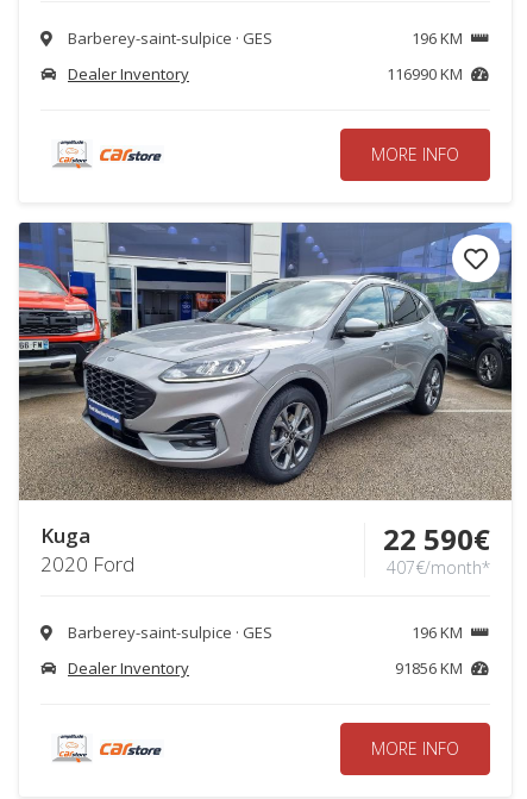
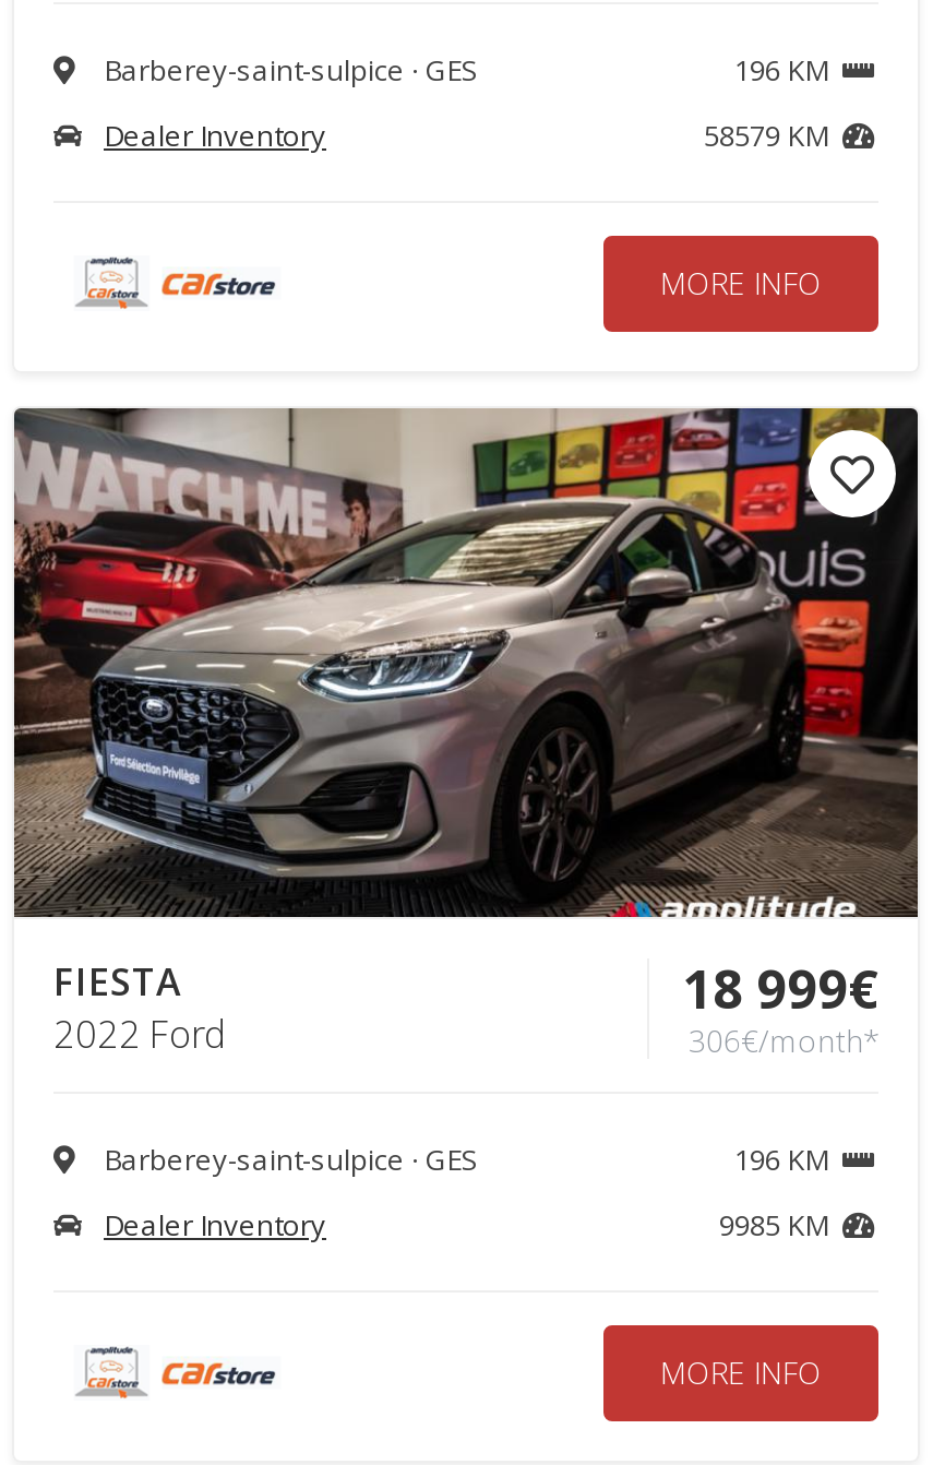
[387,63,463,85] 116990 KM -> [704,116,828,155] 58579 KM
[18,221,513,579] [image] | 22 590€ | 407€/month* -> [12,406,920,1061] [image] | 18 999€ | 306€/month*
[40,521,134,577] Kuga | 2020 Ford -> [53,956,226,1059] FIESTA | 2022 Ford
[395,657,463,679] 91856 KM -> [719,1205,828,1244] 9985 KM

